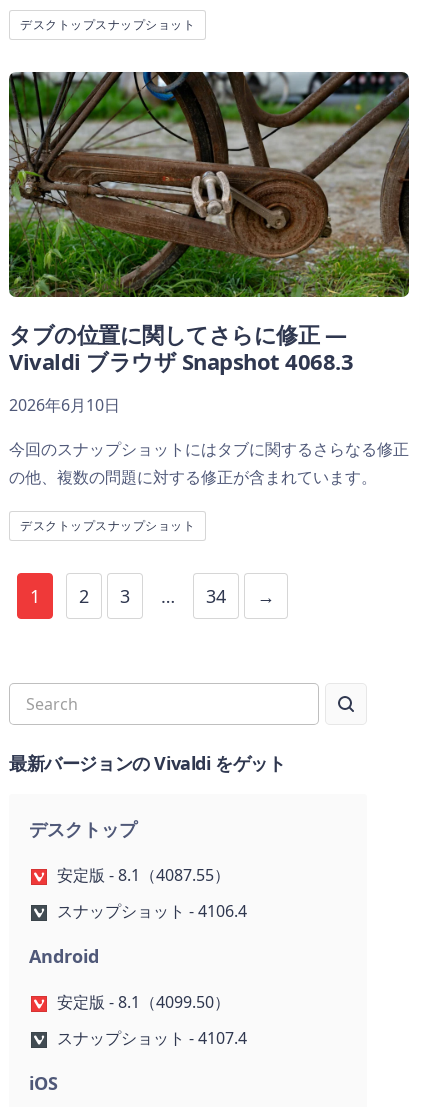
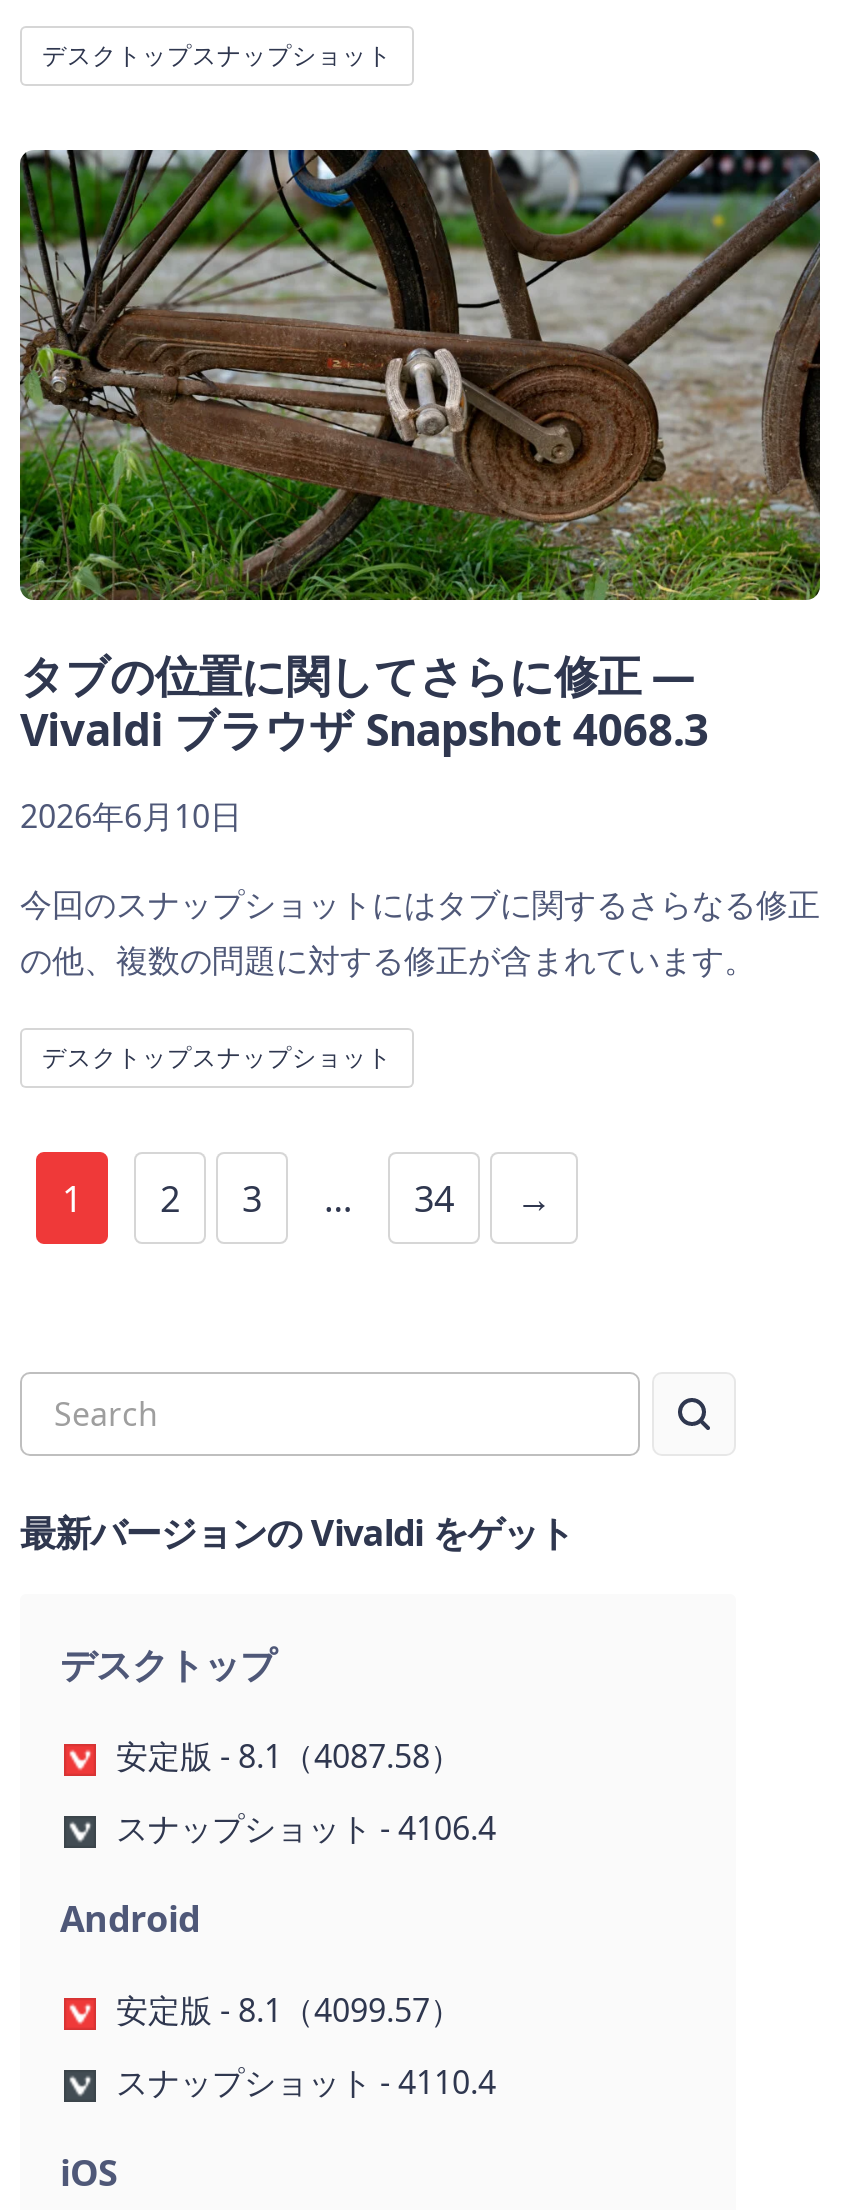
[57,864,230,886] 安定版 - 8.1（4087.55） -> [116,1734,462,1778] 安定版 - 8.1（4087.58）
[57,991,230,1013] 安定版 - 8.1（4099.50） -> [116,1988,462,2032] 安定版 - 8.1（4099.57）
[57,1027,247,1049] スナップショット - 4107.4 -> [116,2060,496,2104] スナップショット - 4110.4

